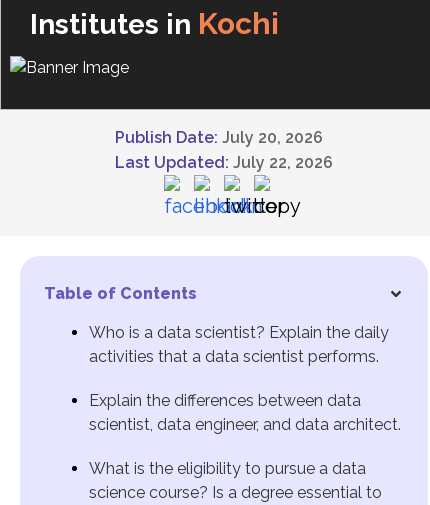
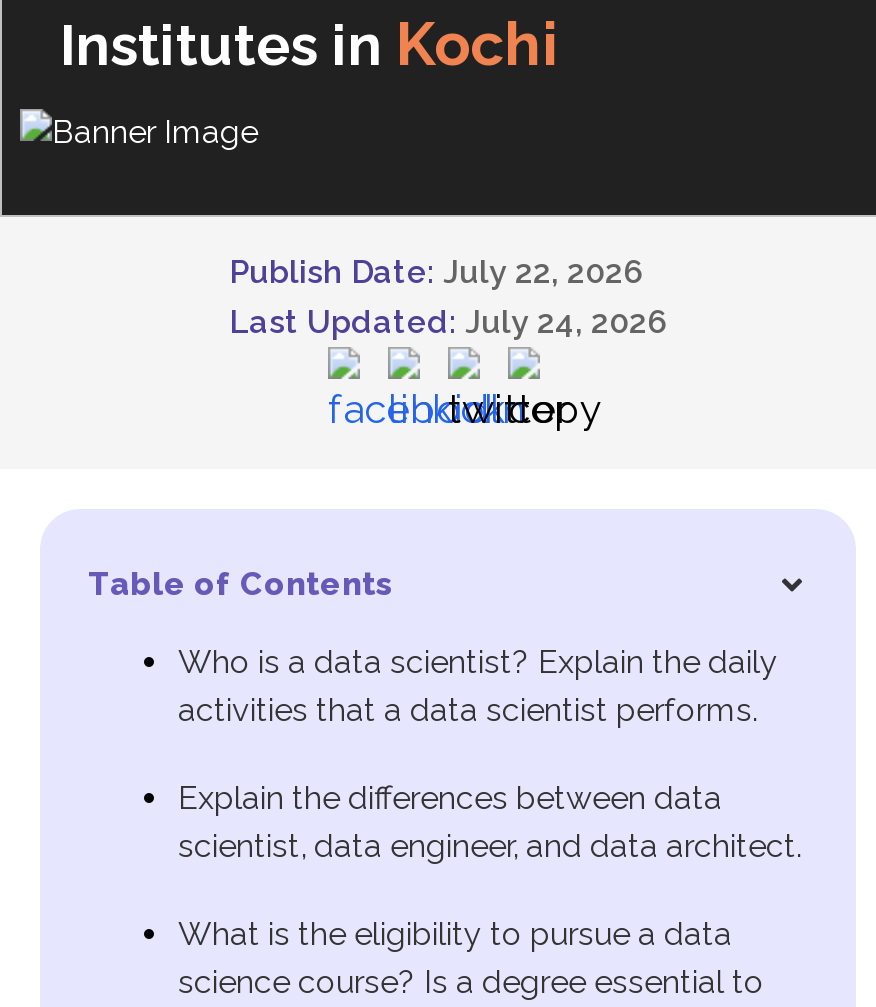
[115,128,323,147] Publish Date: July 20, 2026 -> [229,253,643,291] Publish Date: July 22, 2026
[115,153,333,172] Last Updated: July 22, 2026 -> [229,303,667,341] Last Updated: July 24, 2026

